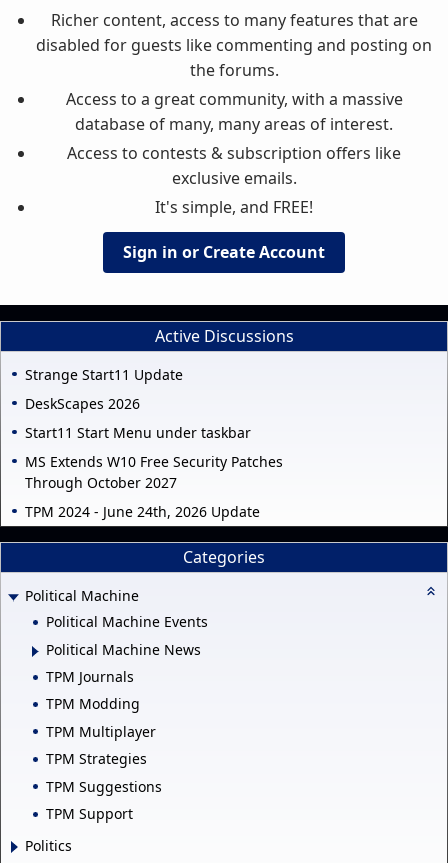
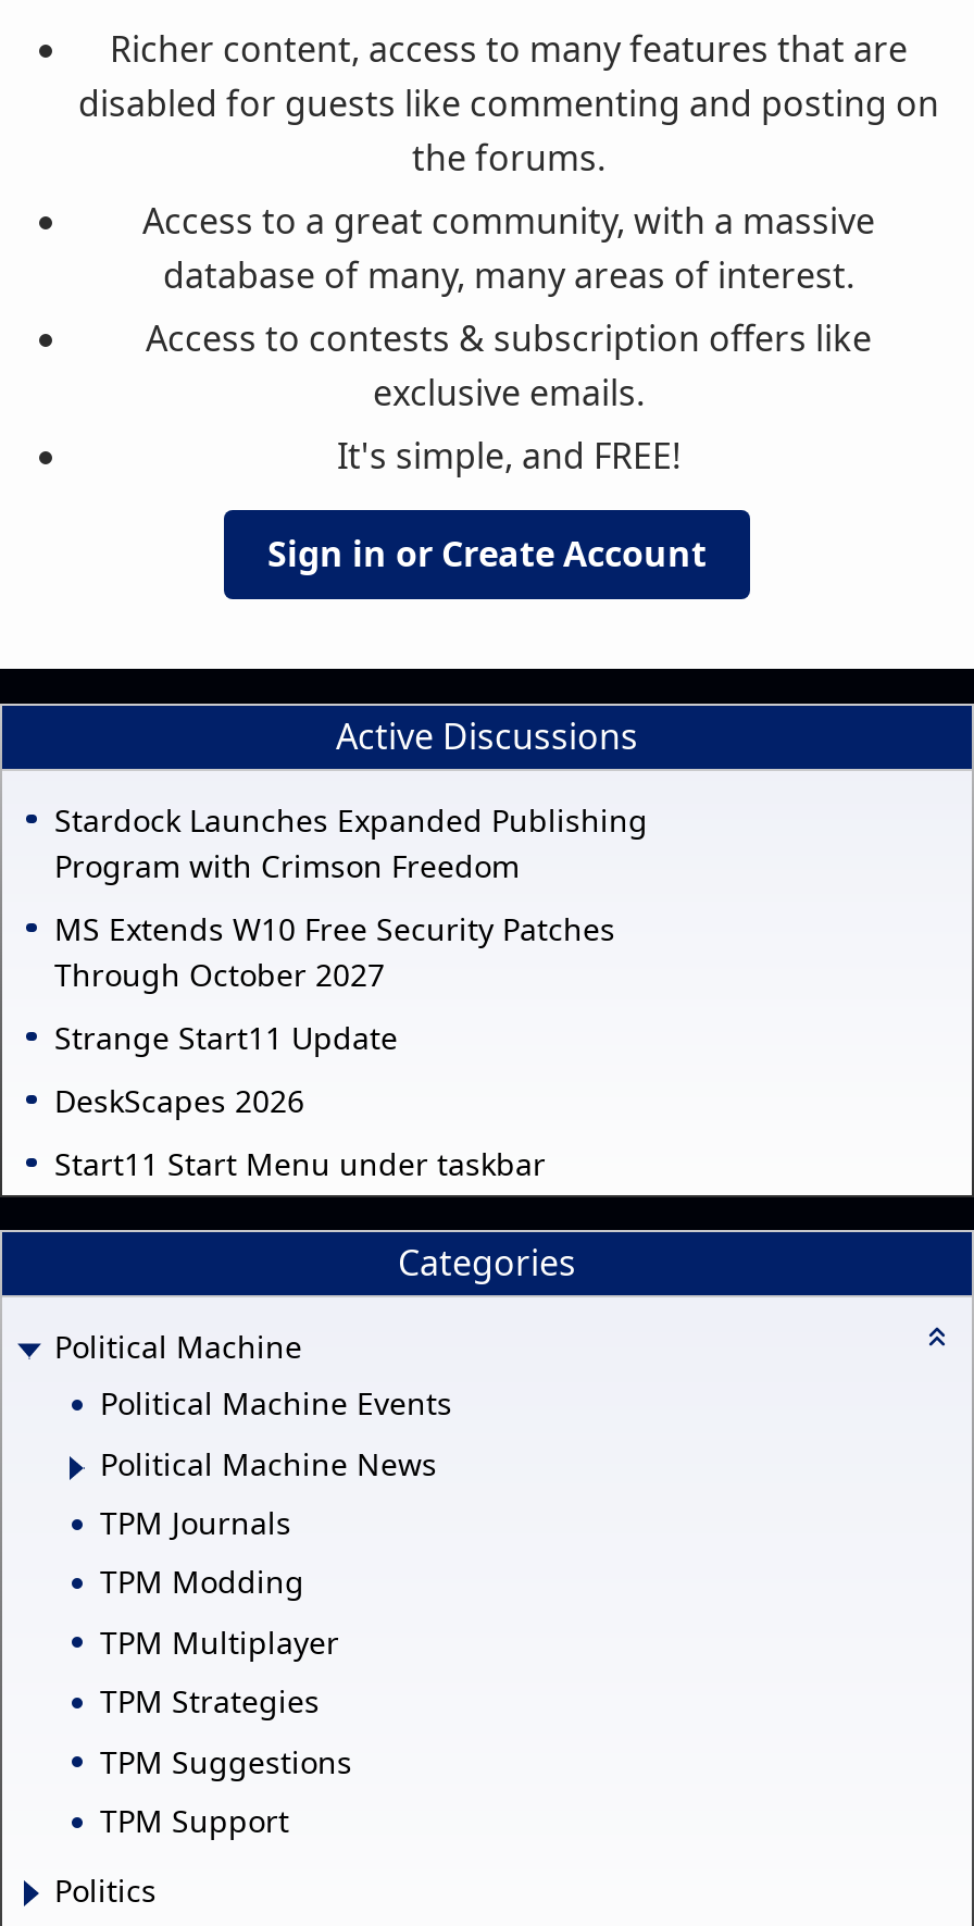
none -> [54,798,648,885] Stardock Launches Expanded Publishing | Program with Crimson Freedom
moved [25,365,251,442] -> [54,1016,546,1183]: Strange Start11 Update | DeskScapes 2026 | Start11 Start Menu under taskbar
moved [25,452,283,492] -> [54,907,615,994]: MS Extends W10 Free Security Patches | Through October 2027
[25,502,260,521] TPM 2024 - June 24th, 2026 Update -> none

